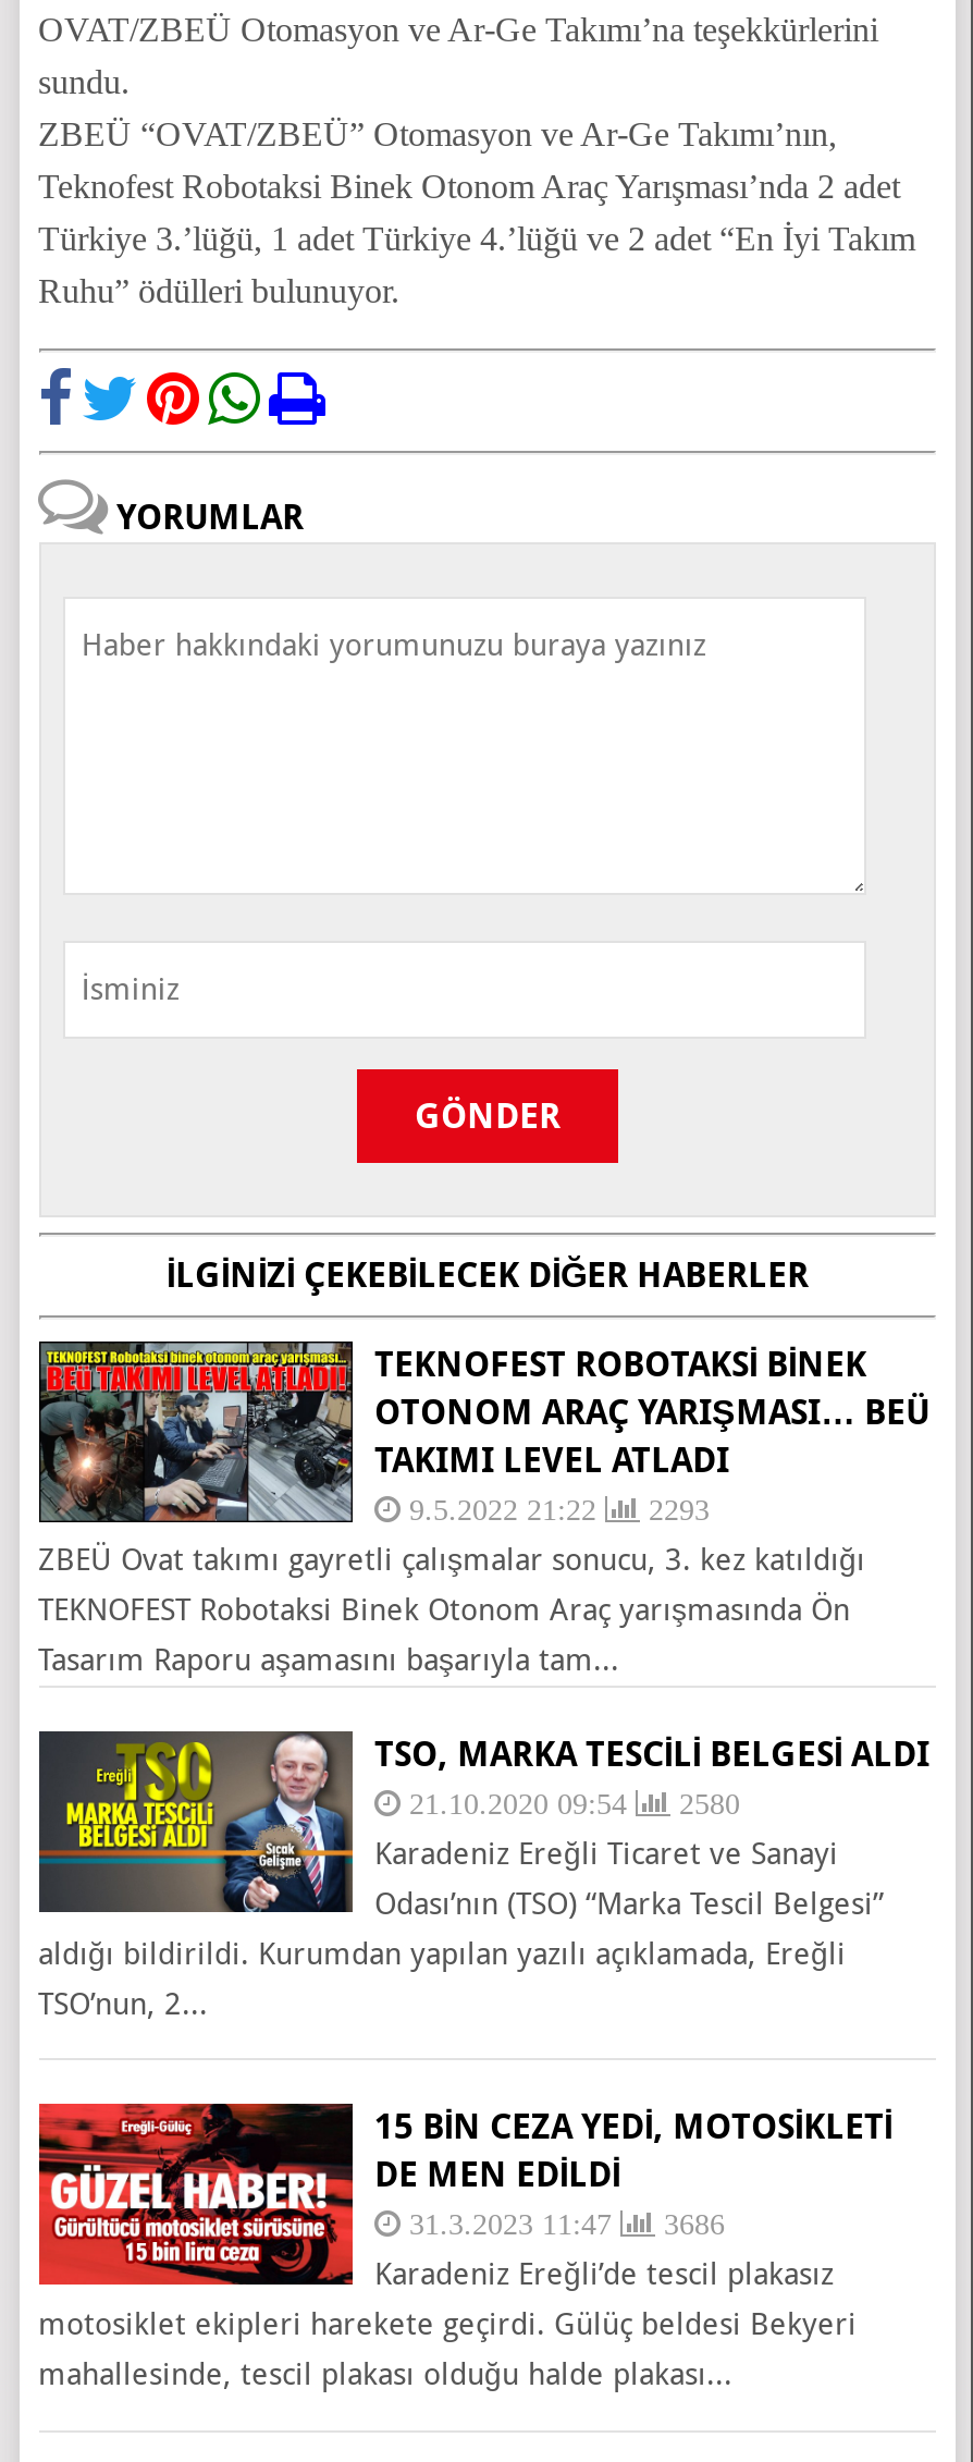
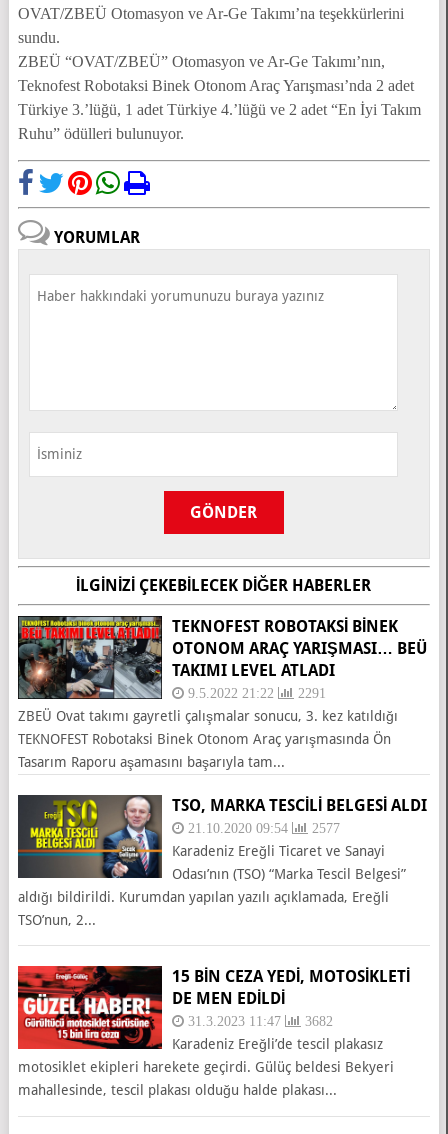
[401,1495,710,1525] 9.5.2022 21:22 2293 -> [184,686,326,700] 9.5.2022 21:22 2291
[401,1789,740,1819] 21.10.2020 09:54 2580 -> [184,821,340,835] 21.10.2020 09:54 2577
[401,2209,725,2239] 31.3.2023 11:47 3686 -> [184,1014,333,1028] 31.3.2023 11:47 3682

